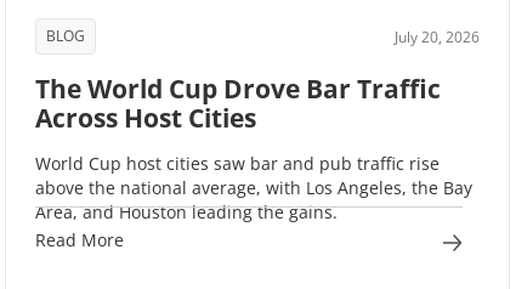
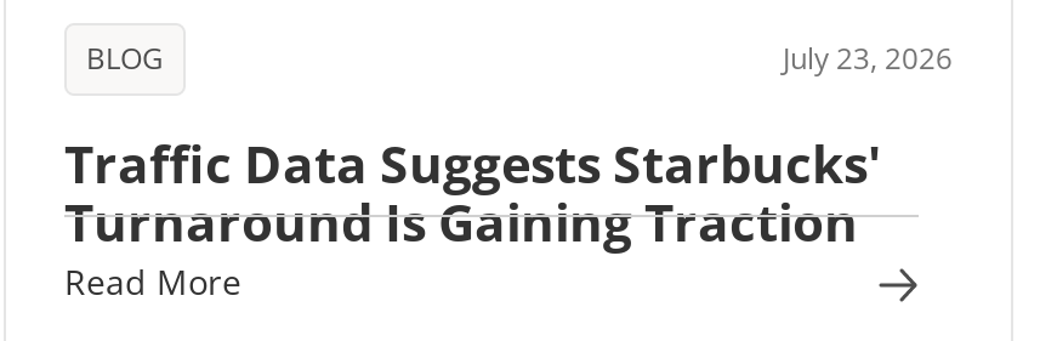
[35,27,480,224] July 20, 2026 | The World Cup Drove Bar Traffic | Across Host Cities | World Cup host cities saw bar and pub traffic rise | above the national average, with Los Angeles, the Bay | Area, and Houston leading the gains. -> [64,39,953,256] July 23, 2026 | Traffic Data Suggests Starbucks' | Turnaround Is Gaining Traction

